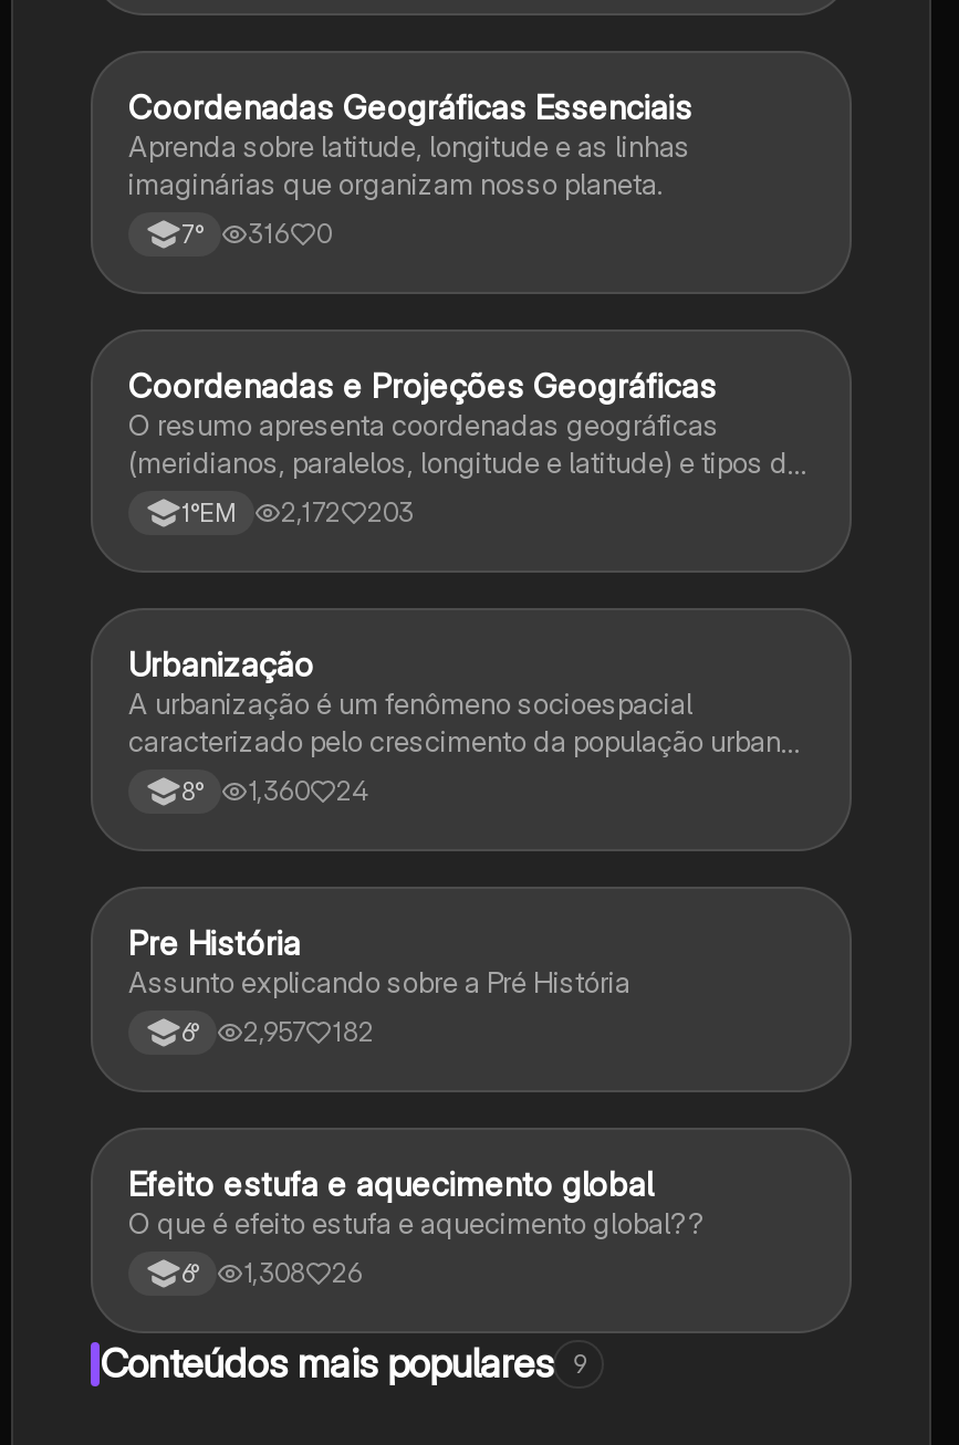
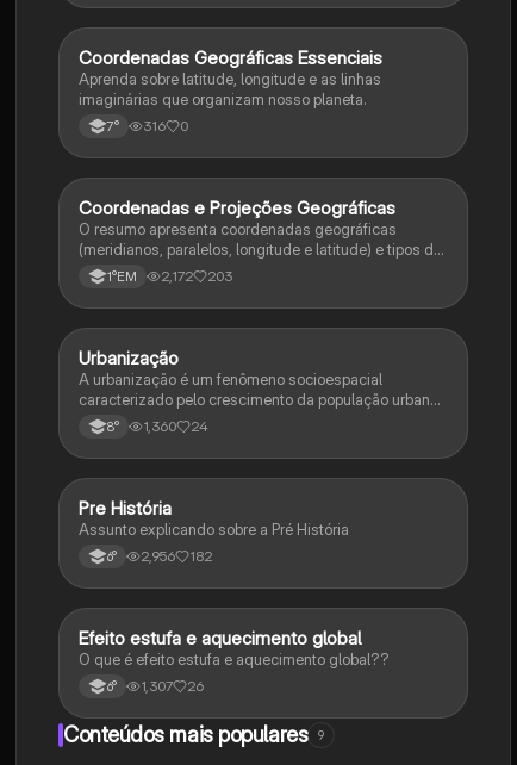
[181,1016,374,1049] 6° 2,957 182 -> [107,547,212,565] 6° 2,956 182
[181,1257,363,1290] 6° 1,308 26 -> [107,677,204,695] 6° 1,307 26

